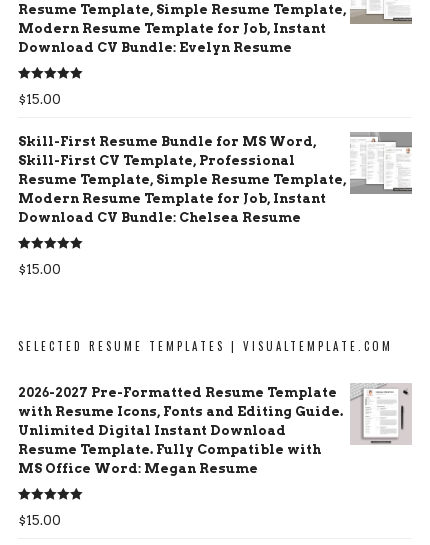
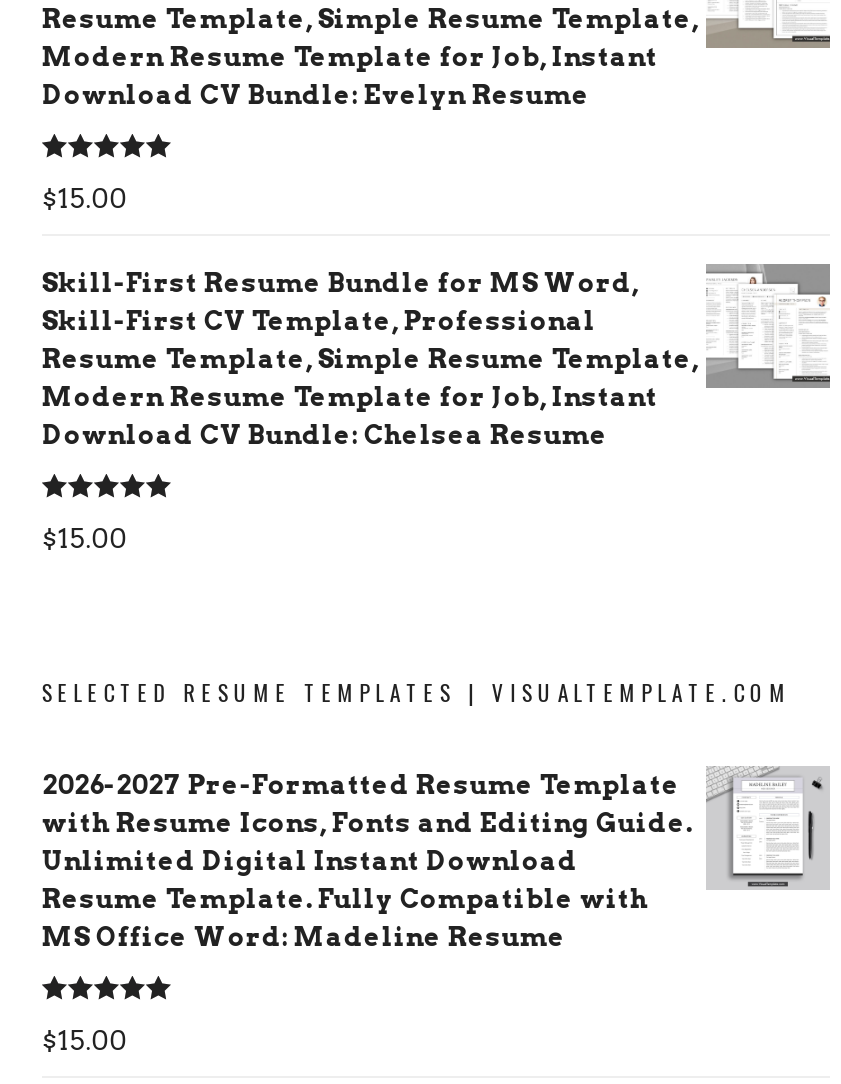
[18,461,258,476] MS Office Word: Megan Resume -> [42,922,566,952] MS Office Word: Madeline Resume

